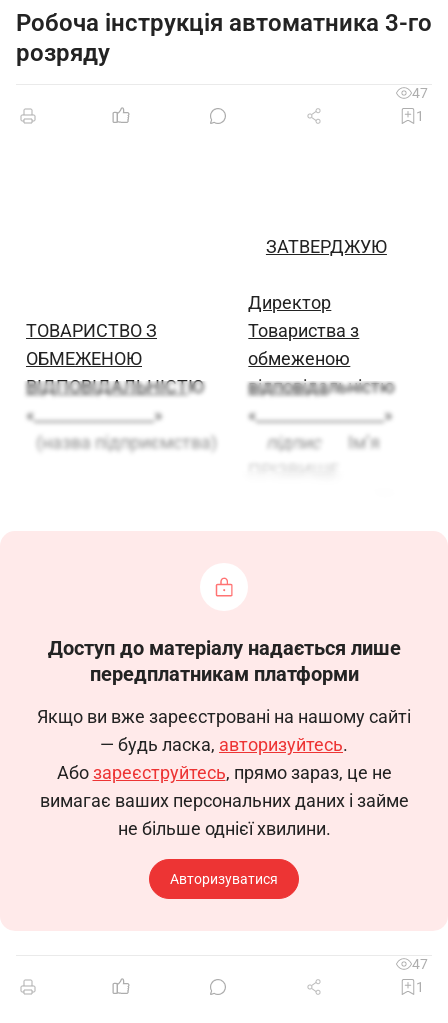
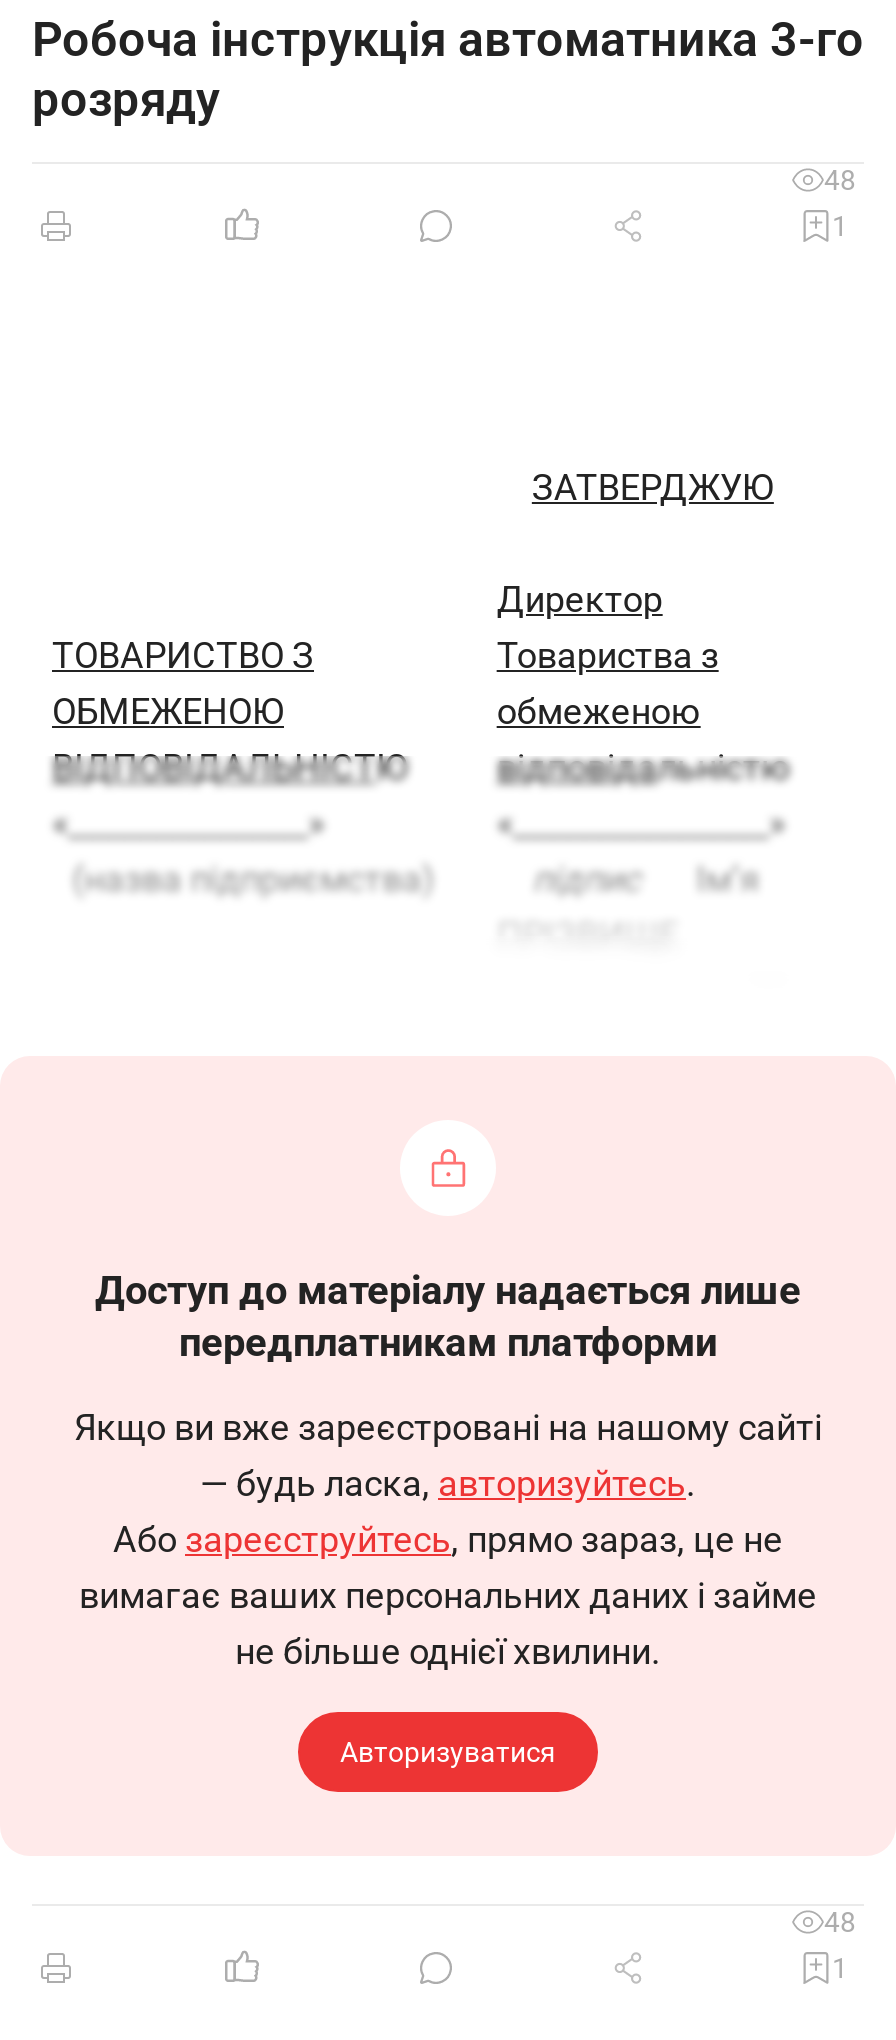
[412,85,428,101] 47 -> [824,164,856,196] 48
[412,956,428,972] 47 -> [824,1906,856,1938] 48

